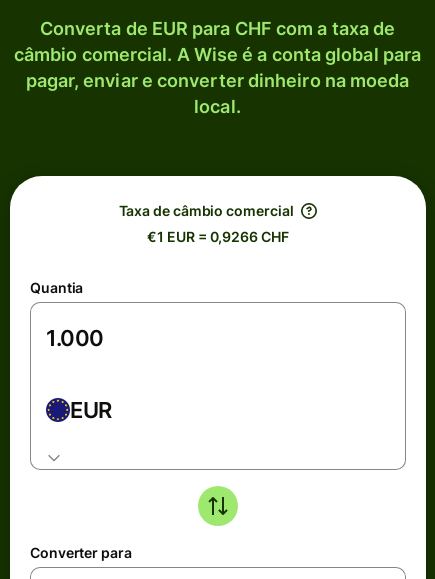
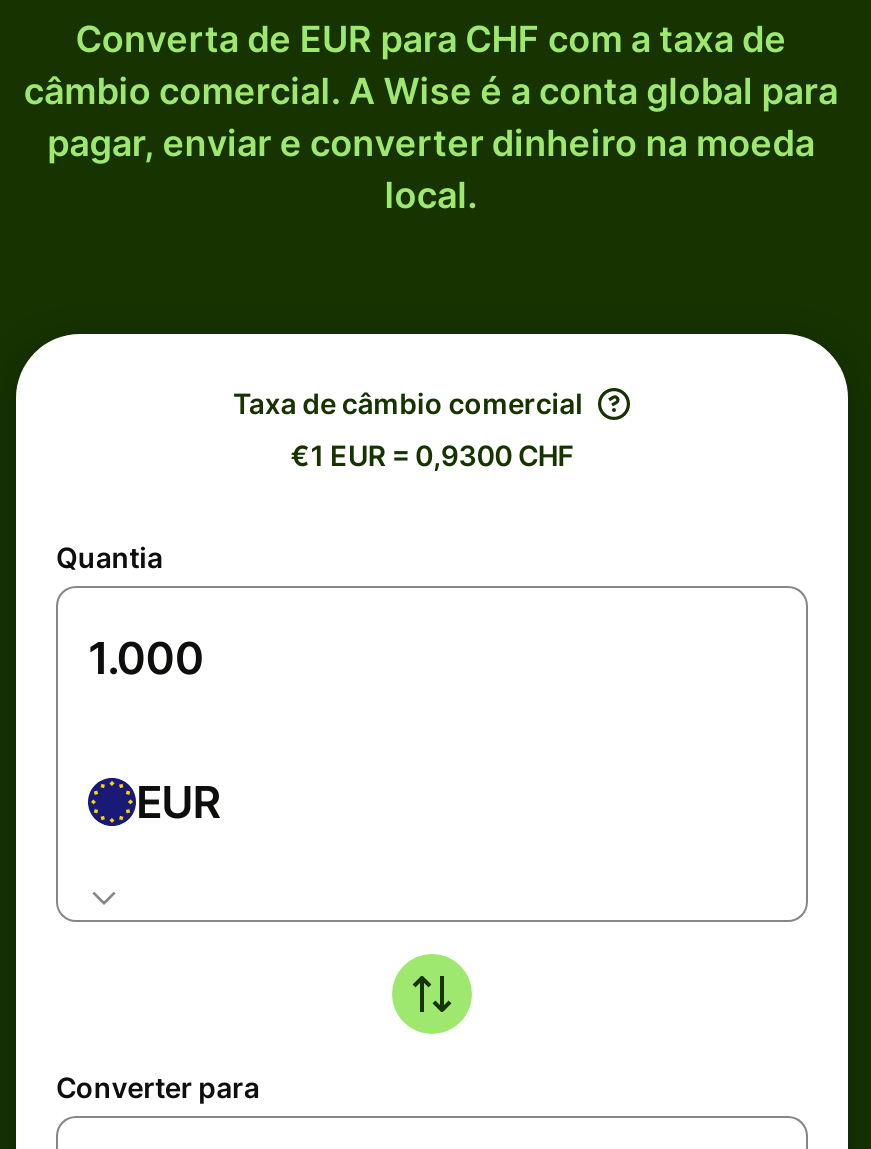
[147,228,289,245] €1 EUR = 0,9266 CHF -> [291,438,573,472] €1 EUR = 0,9300 CHF

